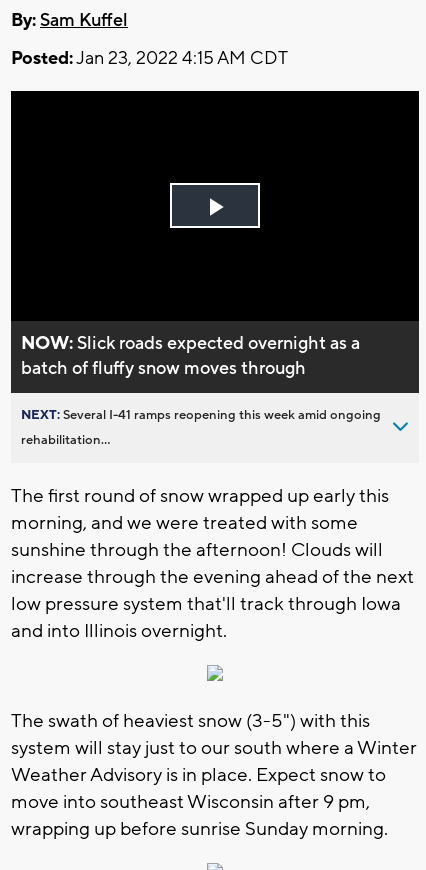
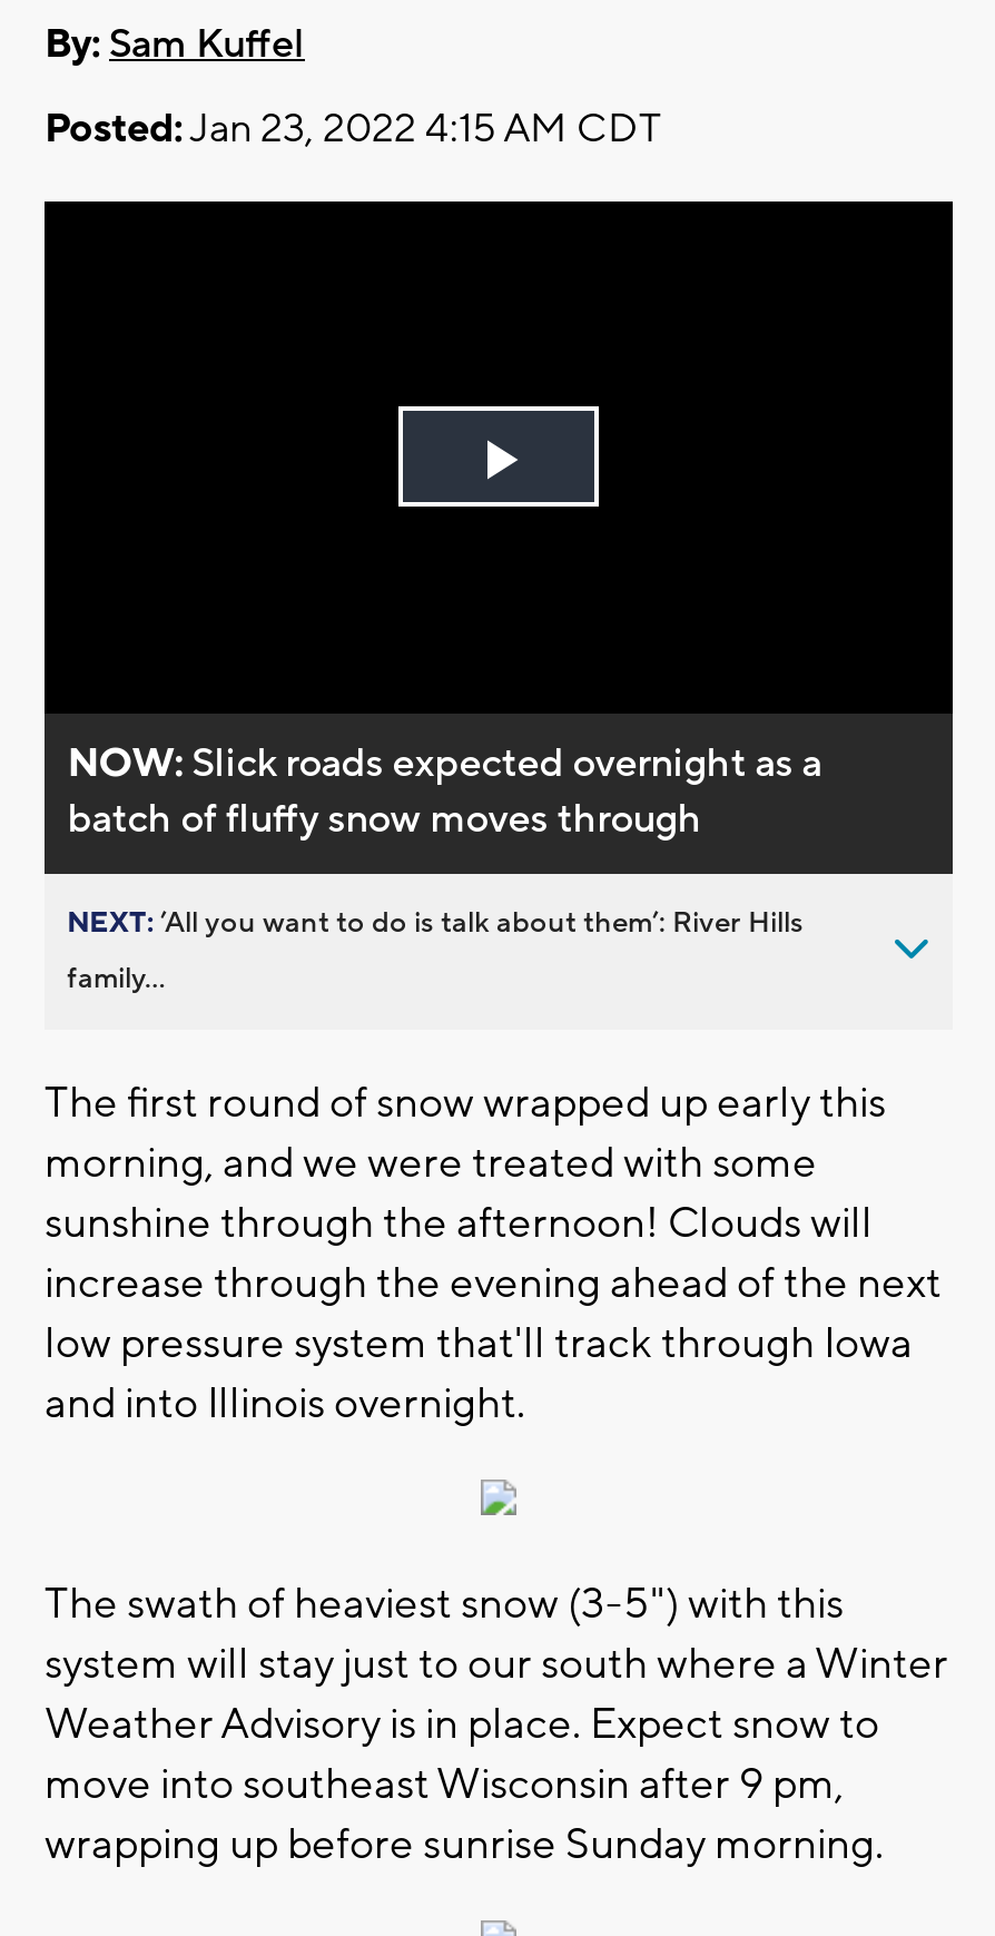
[21,407,381,423] NEXT: Several I-41 ramps reopening this week amid ongoing -> [67,905,804,941] NEXT: ’All you want to do is talk about them’: River Hills
[21,432,110,448] rehabilitation... -> [67,961,165,996] family...

